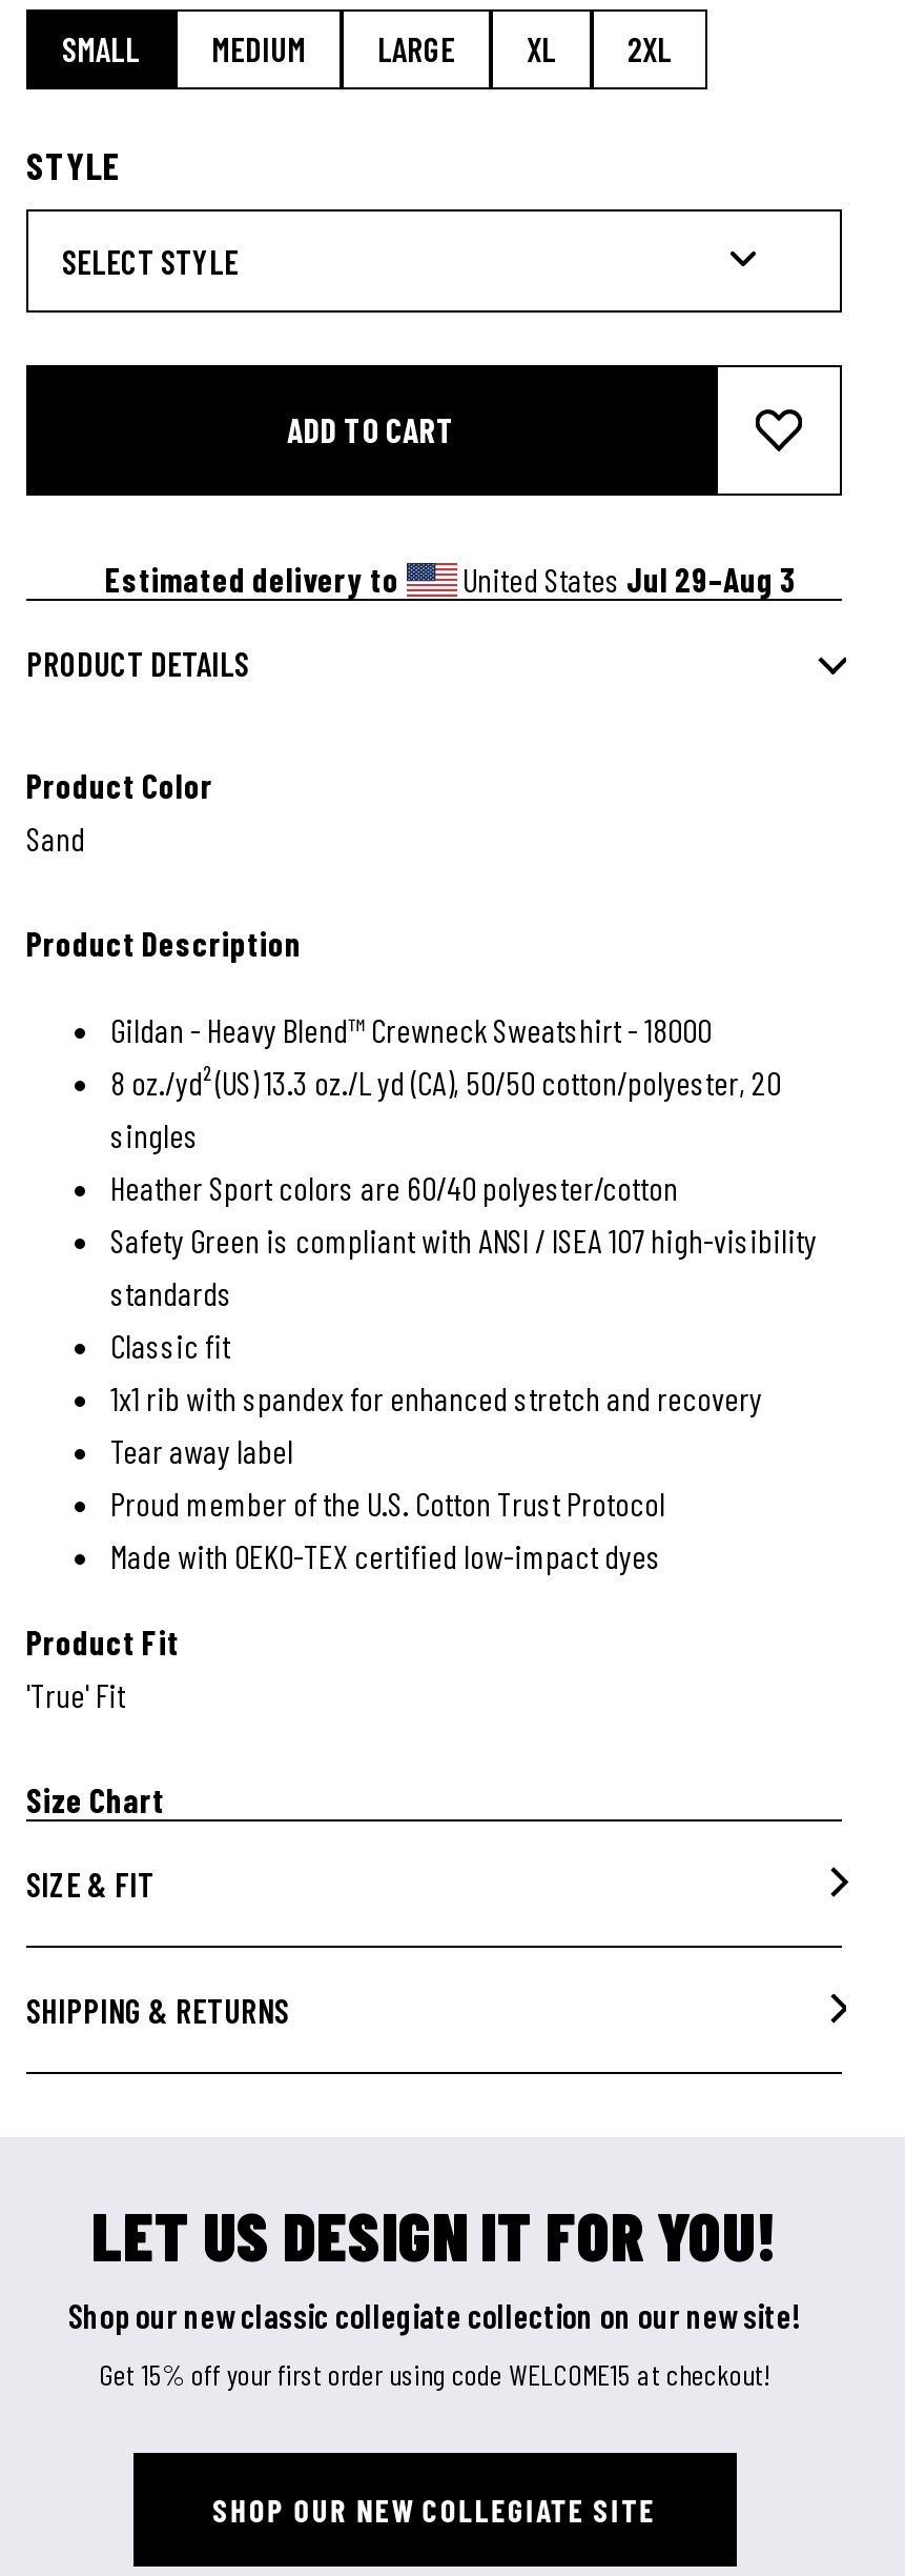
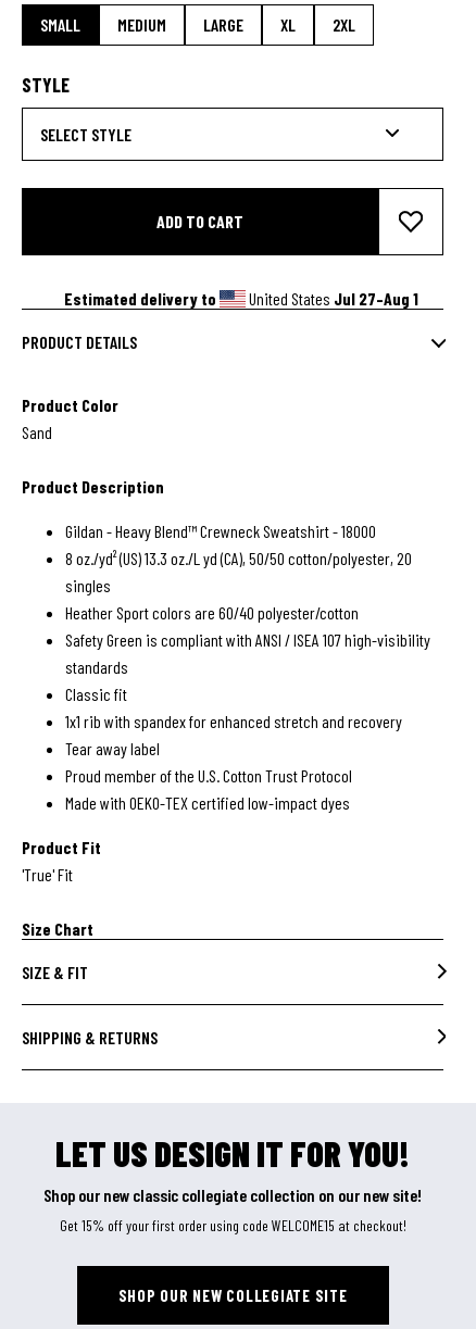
[456,558,797,598] United States Jul 29–Aug 3 -> [246,288,418,308] United States Jul 27–Aug 1

